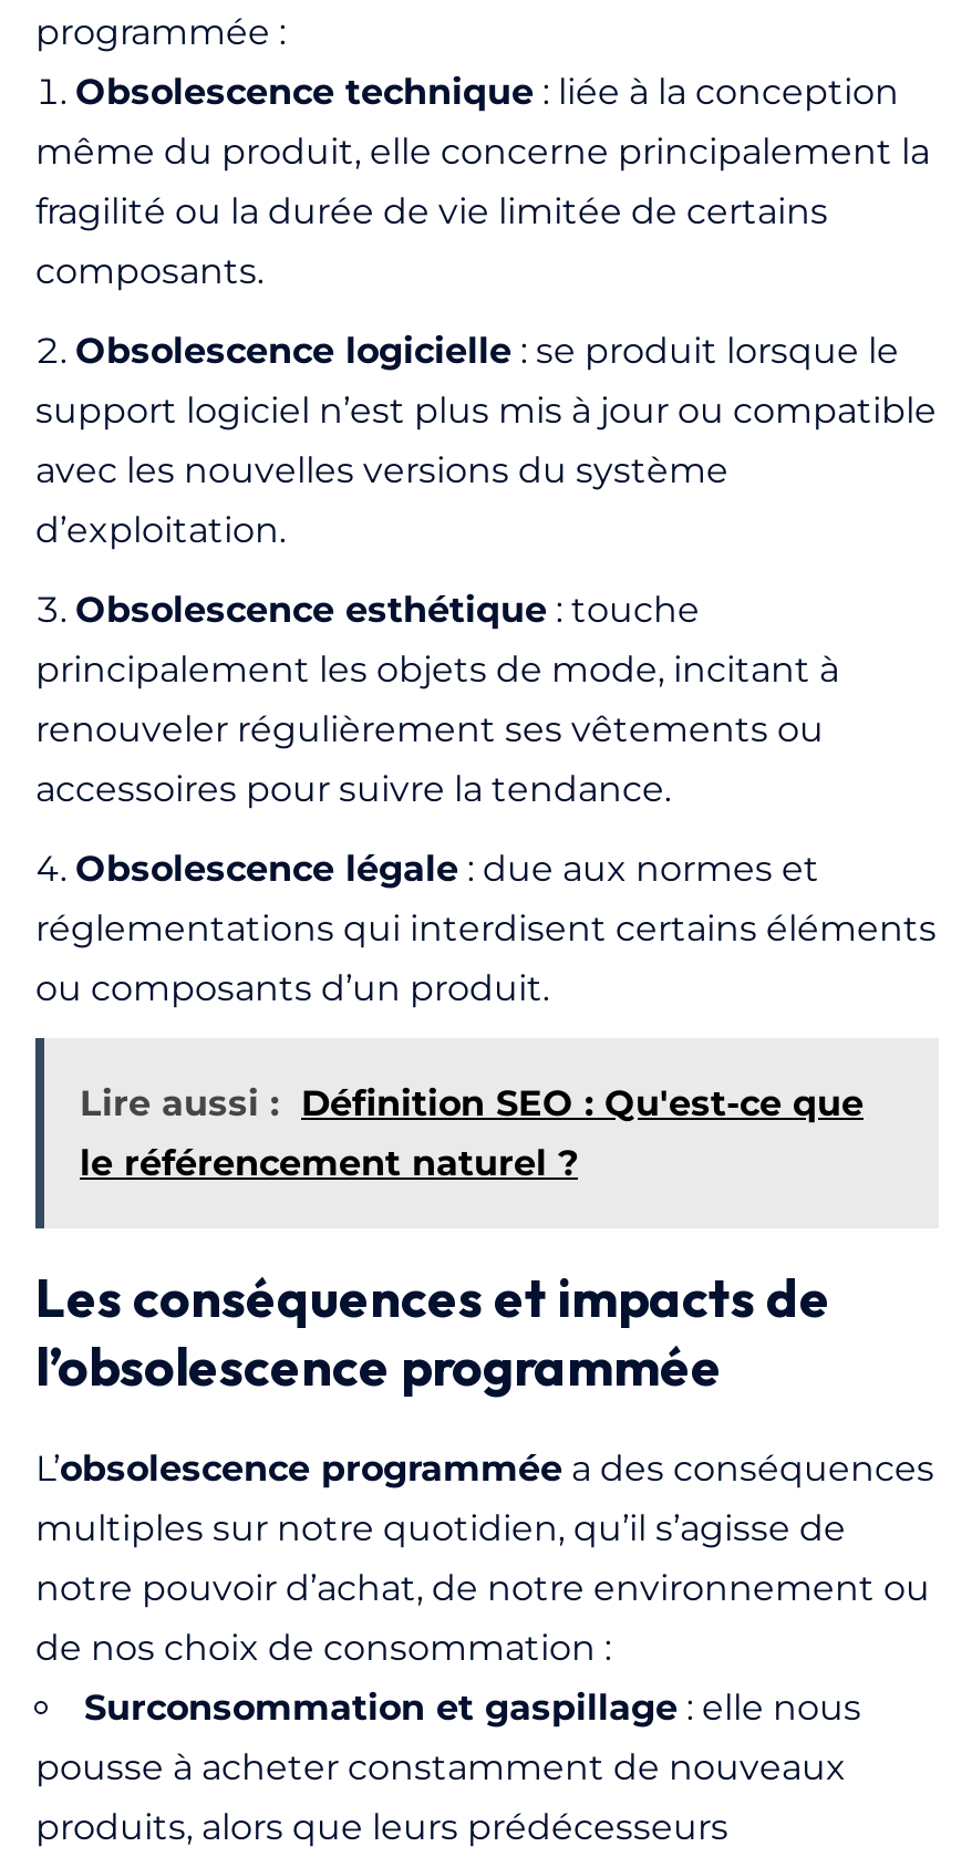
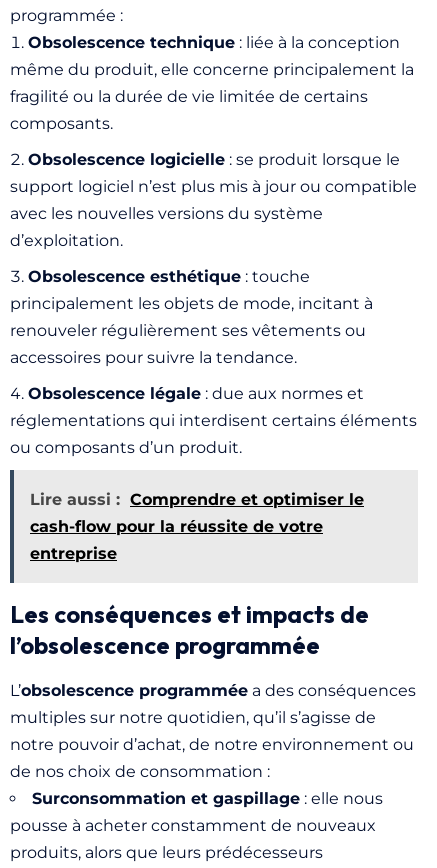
[80,1083,864,1185] Lire aussi : Définition SEO : Qu'est-ce que | le référencement naturel ? -> [30,490,364,563] Lire aussi : Comprendre et optimiser le | cash-flow pour la réussite de votre | entreprise

